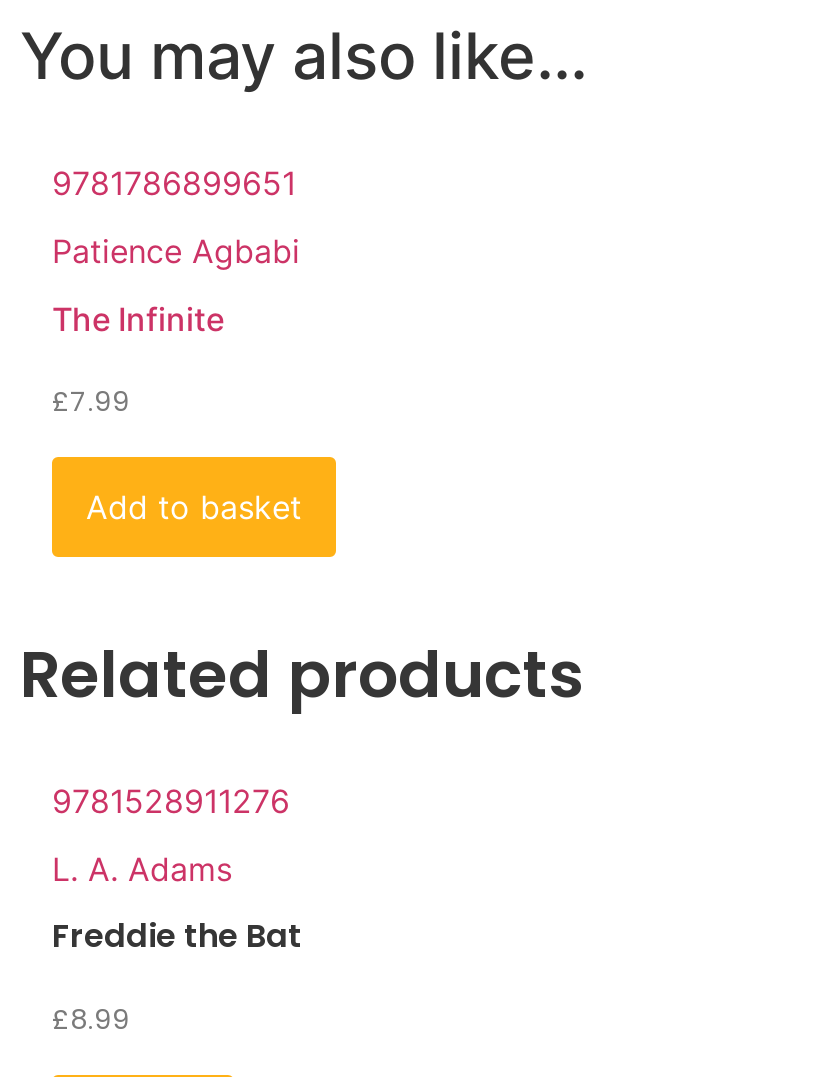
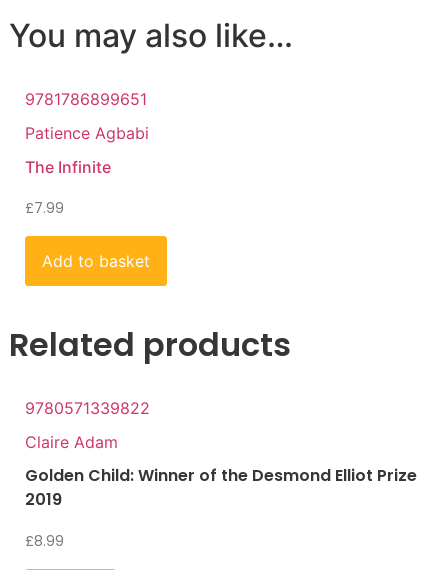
[52,781,290,821] 9781528911276 -> [25,398,150,418] 9780571339822
[52,849,232,889] L. A. Adams -> [25,432,118,452] Claire Adam
[52,913,302,959] Freddie the Bat -> [25,464,417,511] Golden Child: Winner of the Desmond Elliot Prize | 2019

